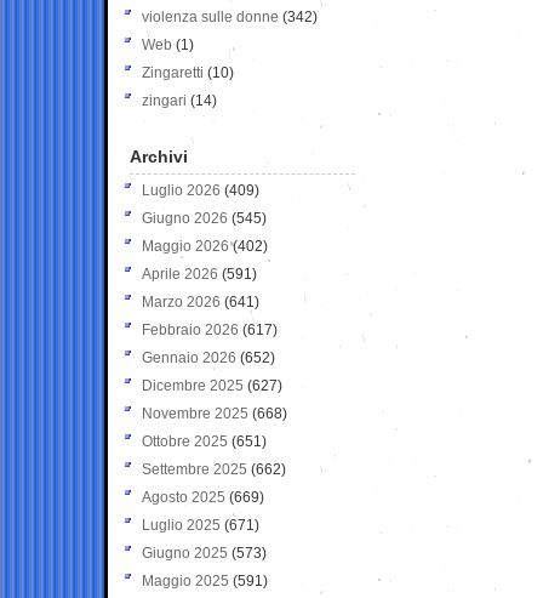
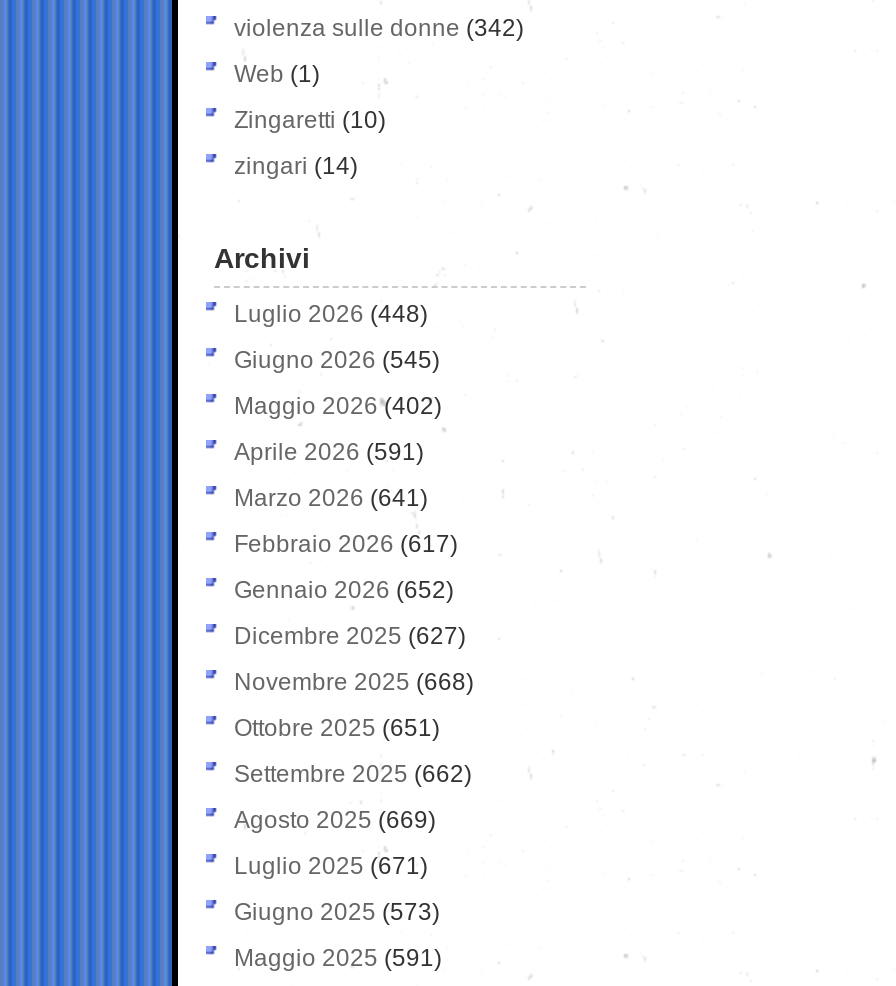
[142,182,259,199] Luglio 2026 (409) -> [234,300,428,328] Luglio 2026 (448)

